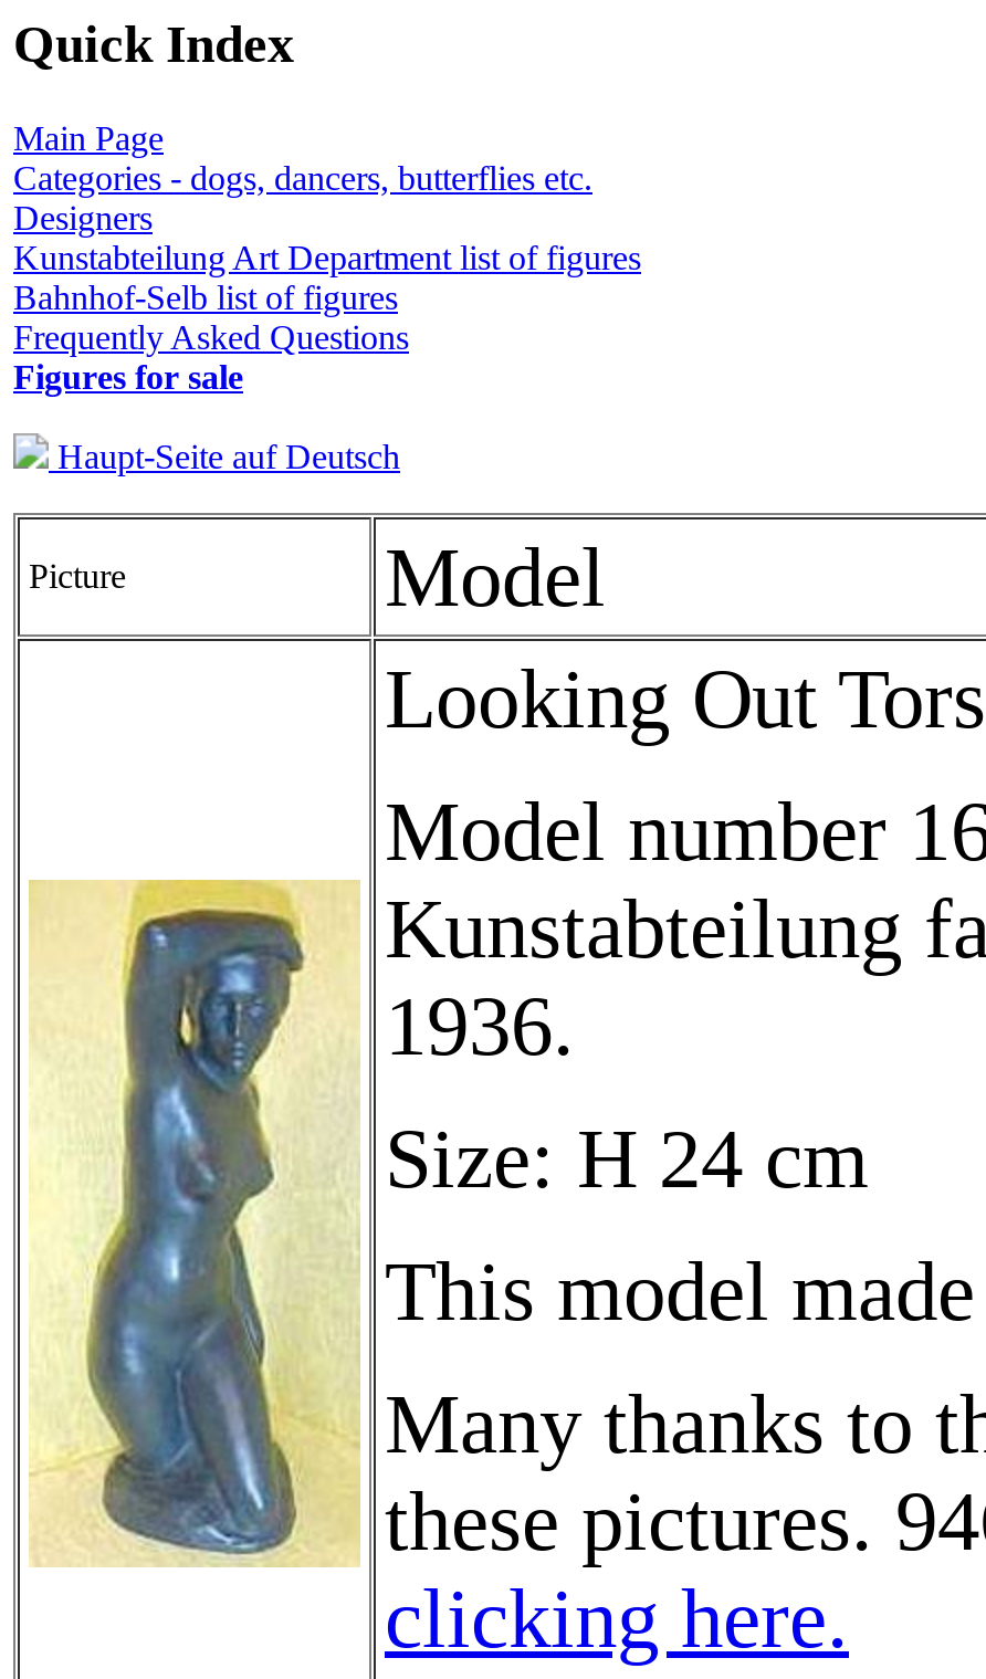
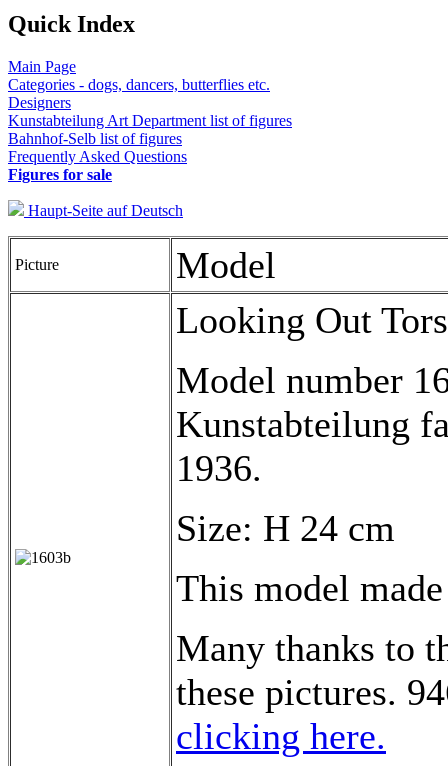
[27,878,363,1570] [image] -> none

